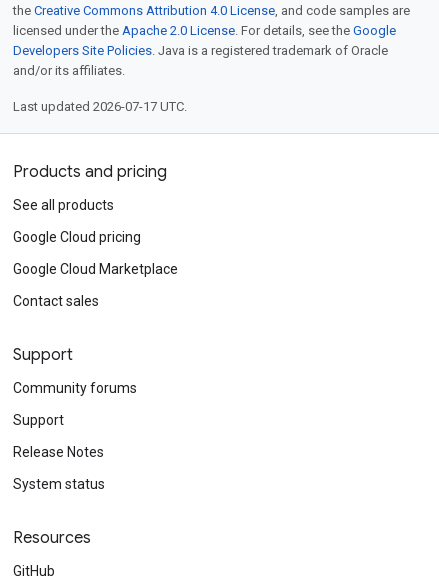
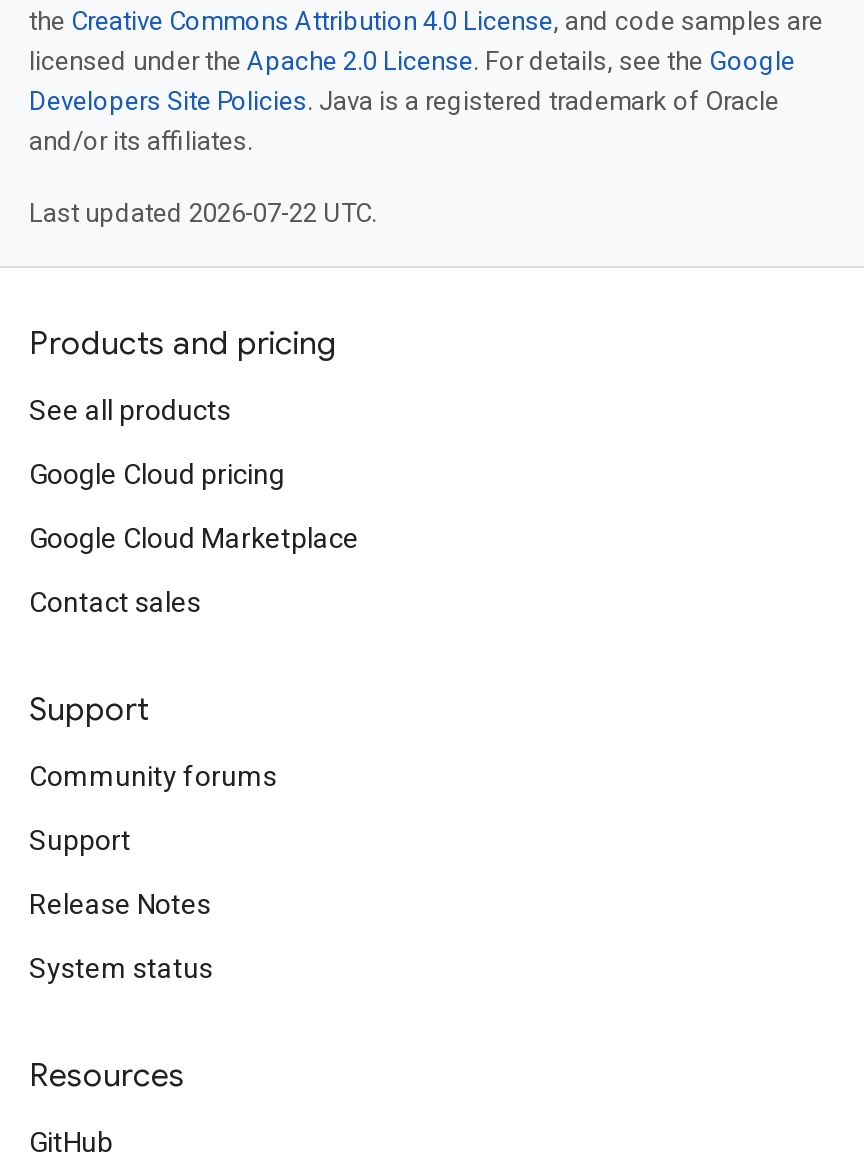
[13,99,187,114] Last updated 2026-07-17 UTC. -> [29,198,377,228] Last updated 2026-07-22 UTC.

